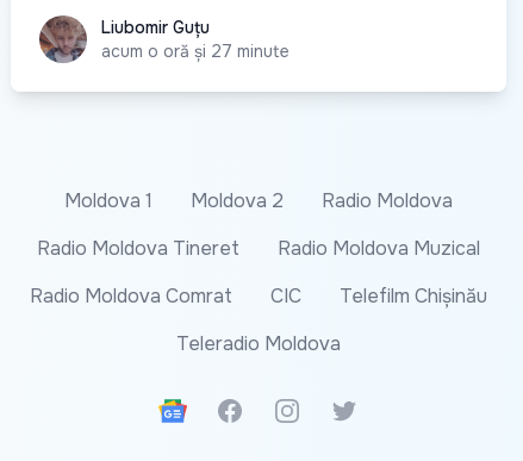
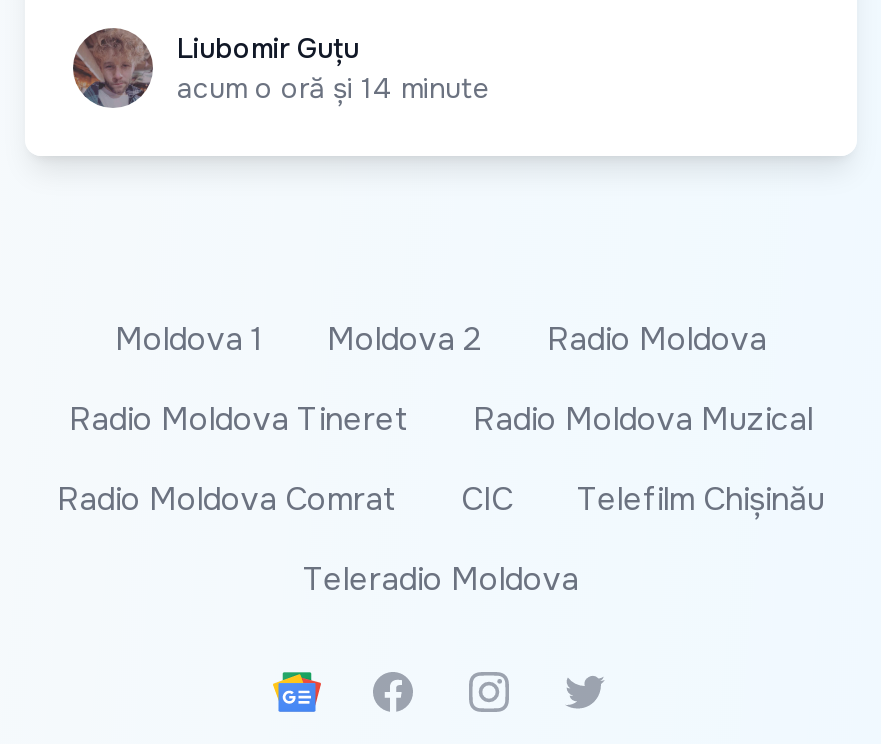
[101,41,289,62] acum o oră și 27 minute -> [177,69,489,105] acum o oră și 14 minute

